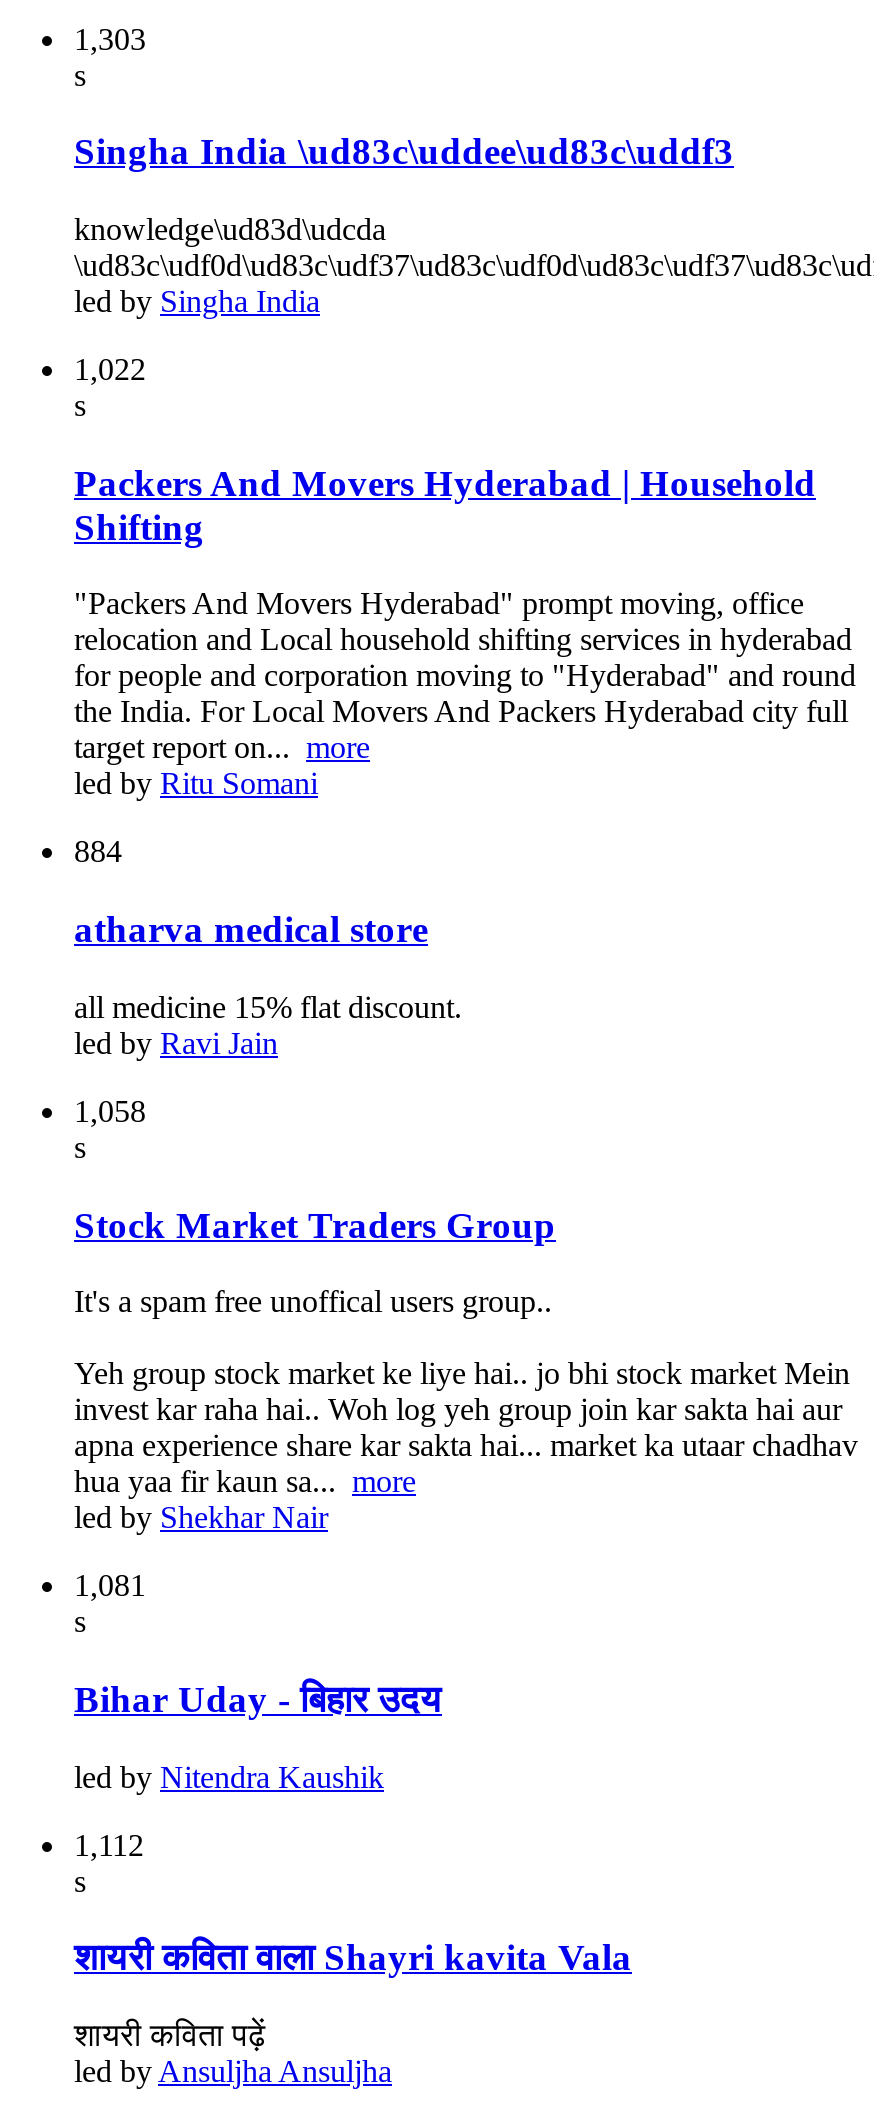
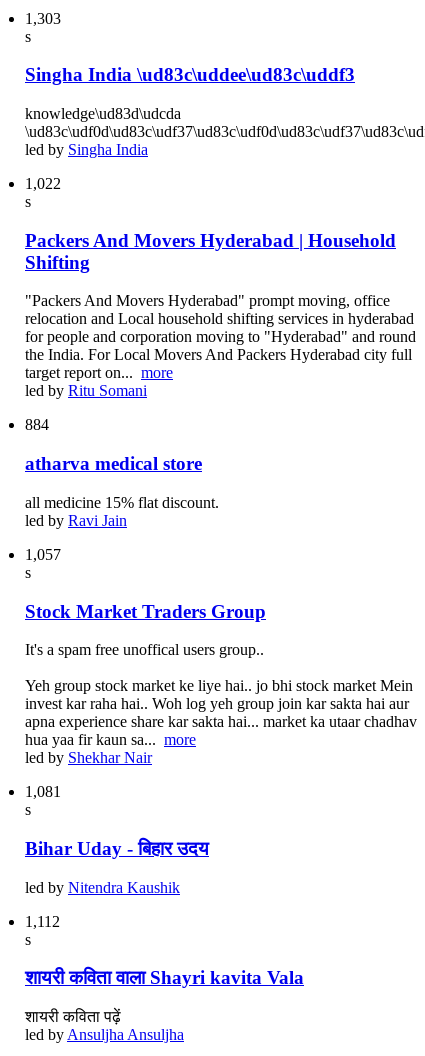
[74,1094,146,1128] 1,058 -> [25,546,61,563] 1,057

